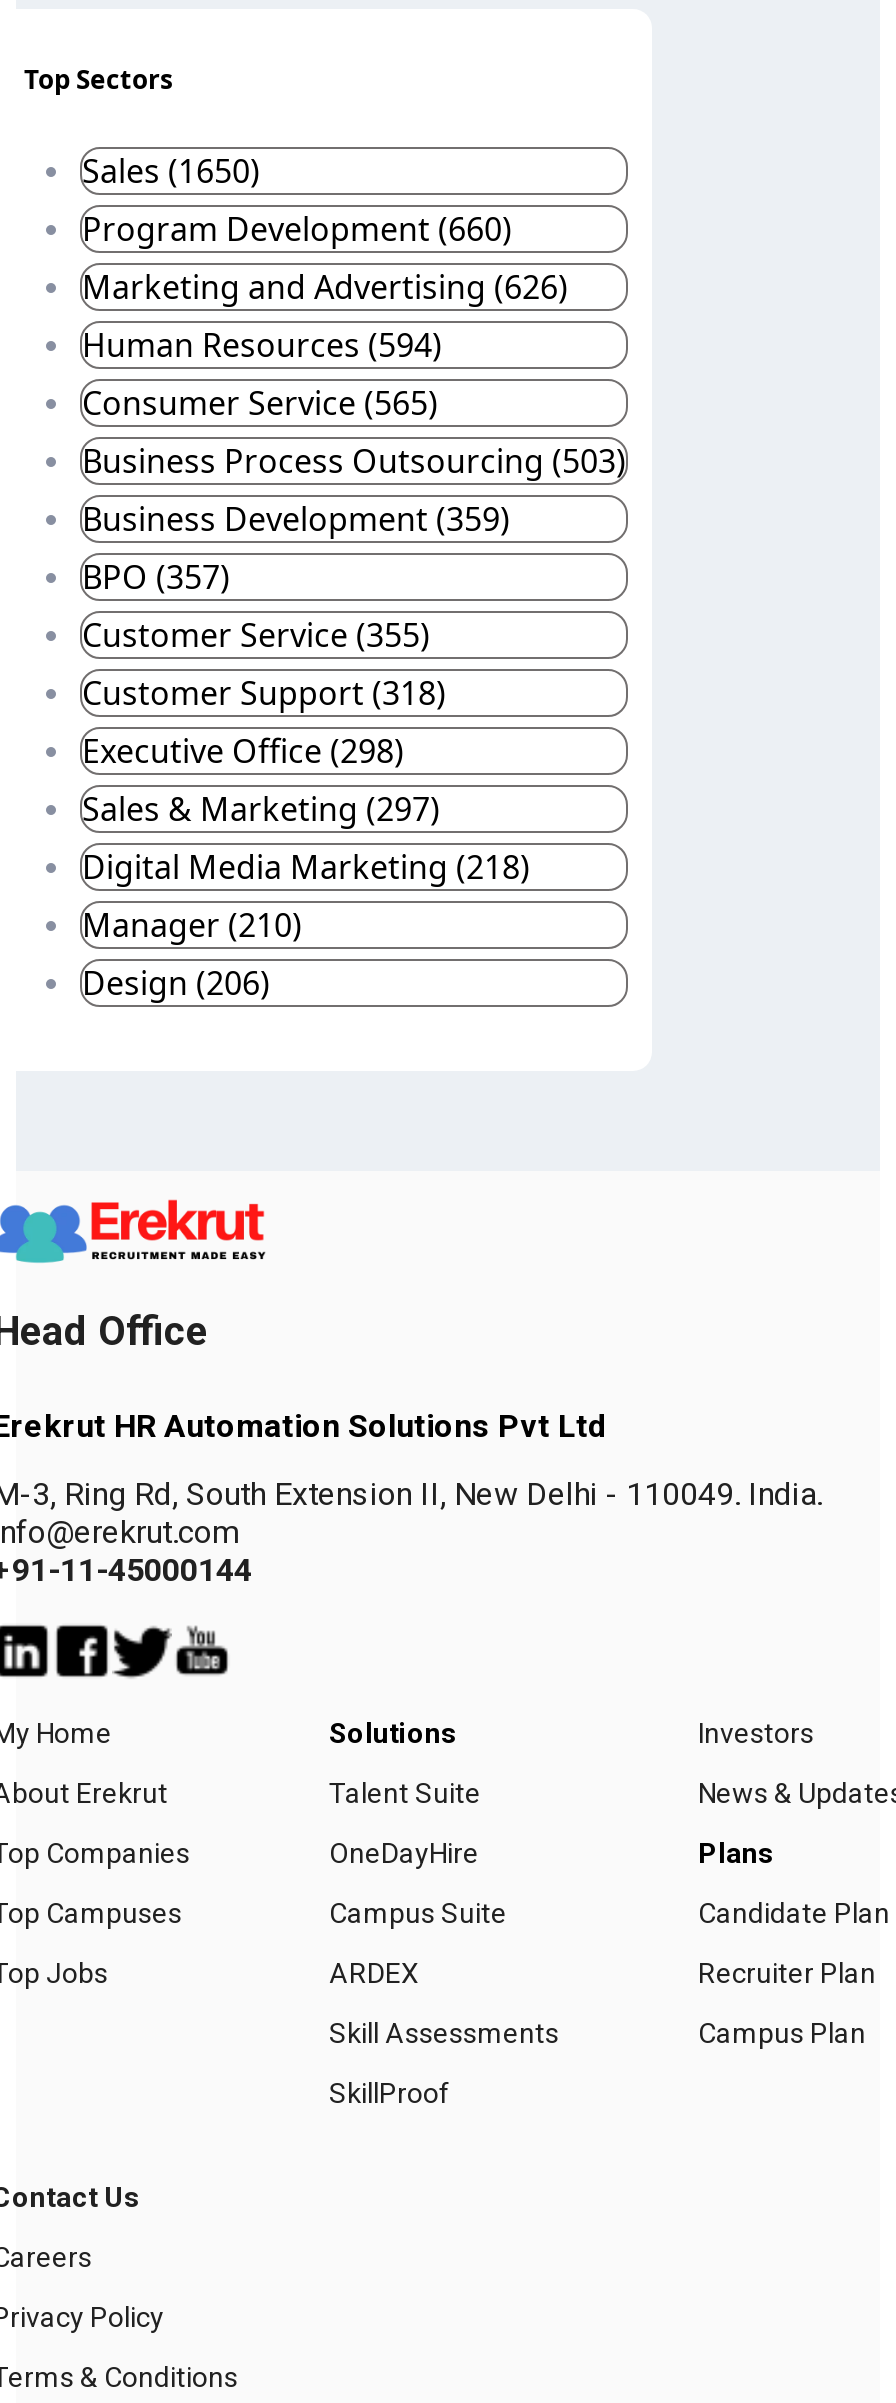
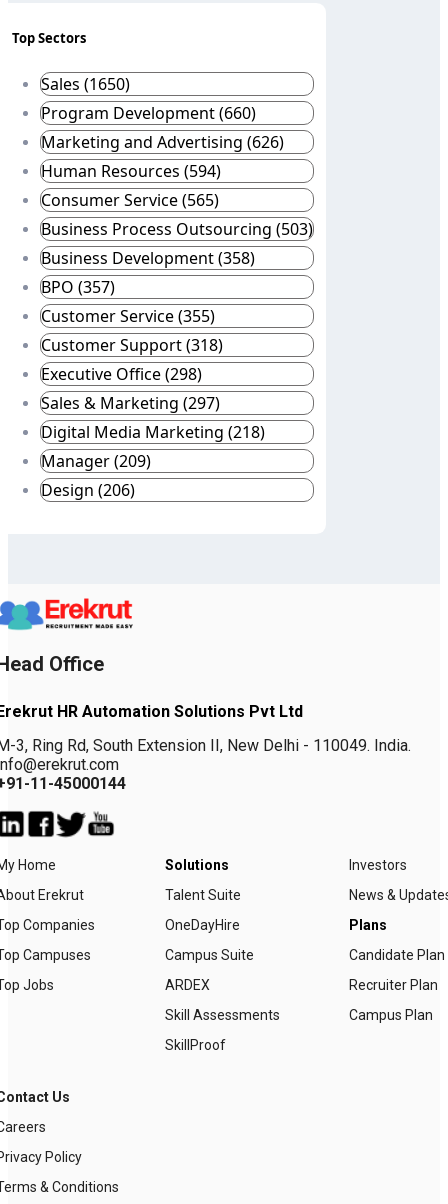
[82,497,510,541] Business Development (359) -> [41,247,255,269] Business Development (358)
[82,903,302,947] Manager (210) -> [41,450,151,472] Manager (209)

